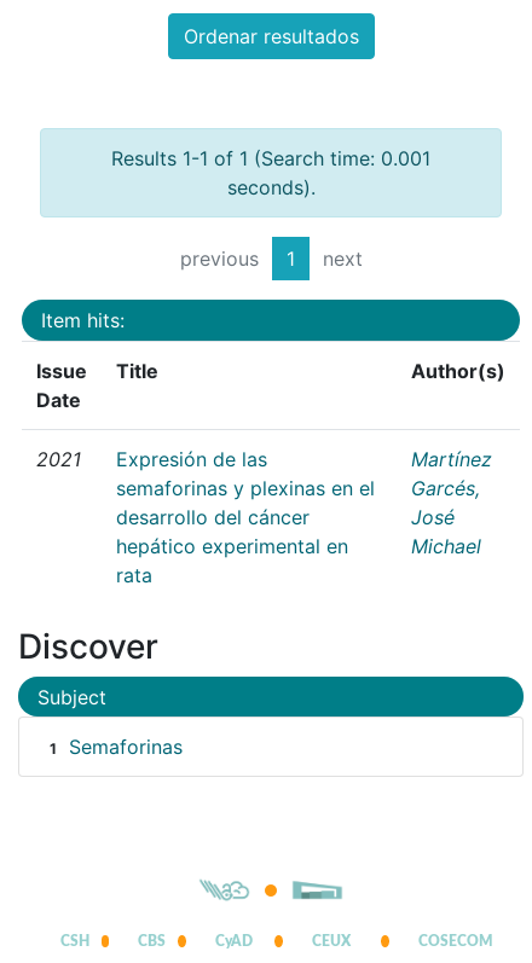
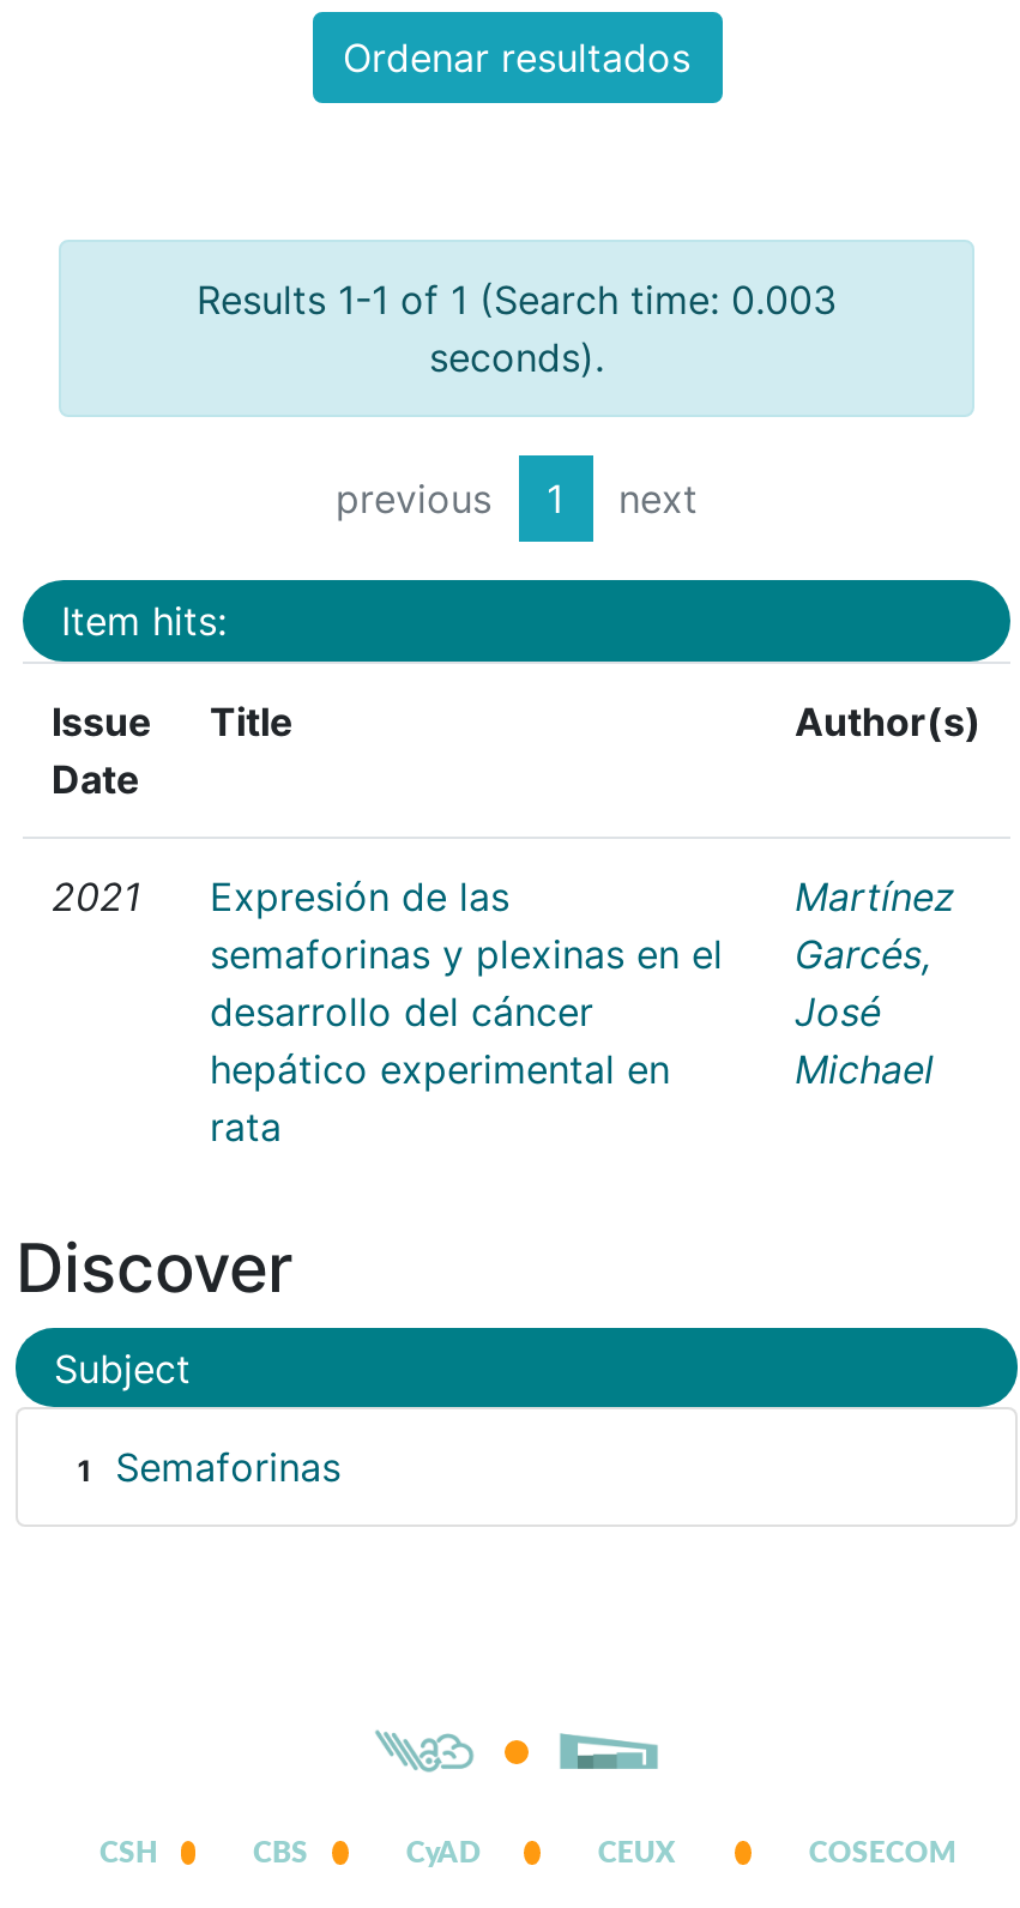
[111,146,430,170] Results 1-1 of 1 (Search time: 0.001 -> [197,276,837,324] Results 1-1 of 1 (Search time: 0.003

